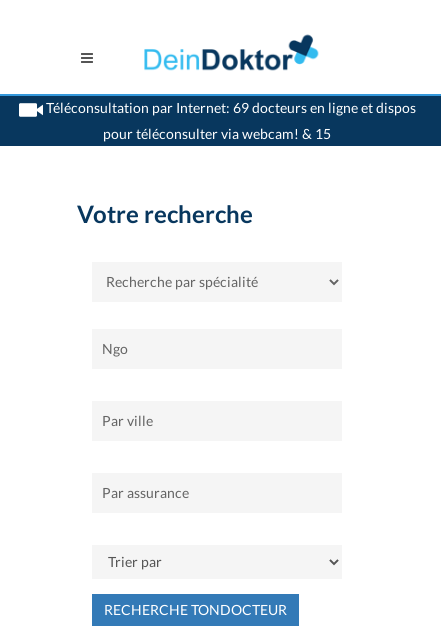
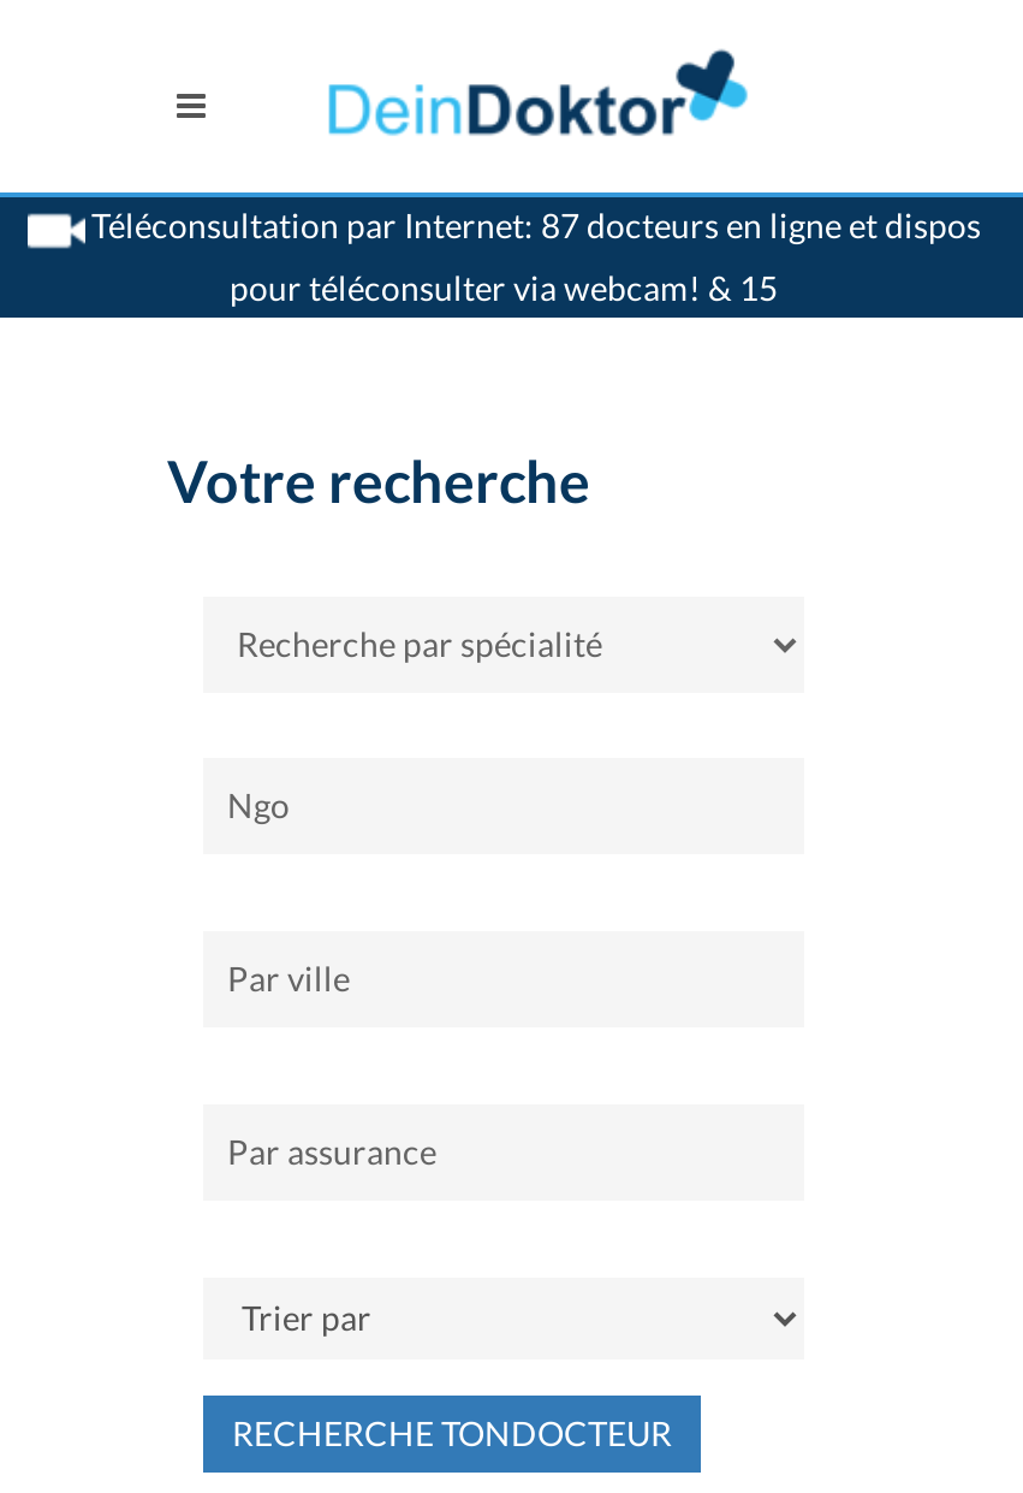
[42,99,415,116] Téléconsultation par Internet: 69 docteurs en ligne et dispos -> [84,205,981,246] Téléconsultation par Internet: 87 docteurs en ligne et dispos

